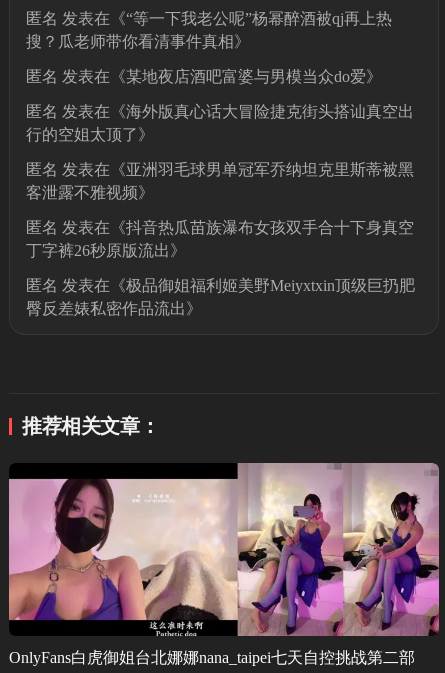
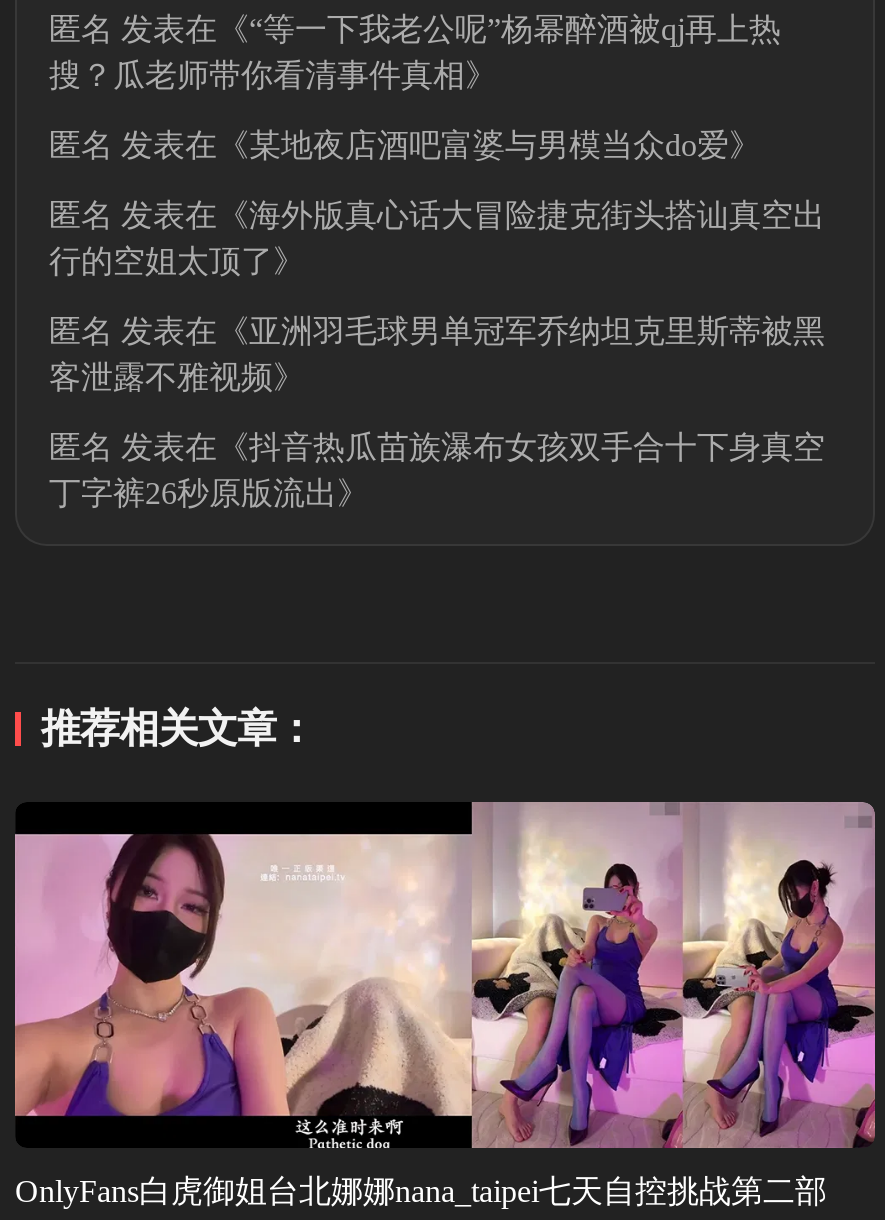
[26,277,415,317] 匿名发表在《极品御姐福利姬美野Meiyxtxin顶级巨扔肥 | 臀反差婊私密作品流出》 -> none

